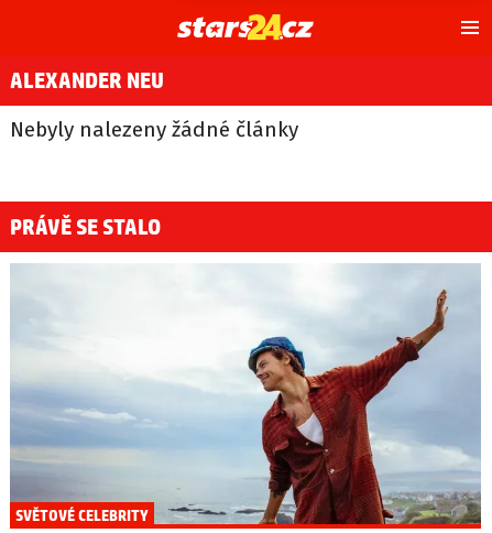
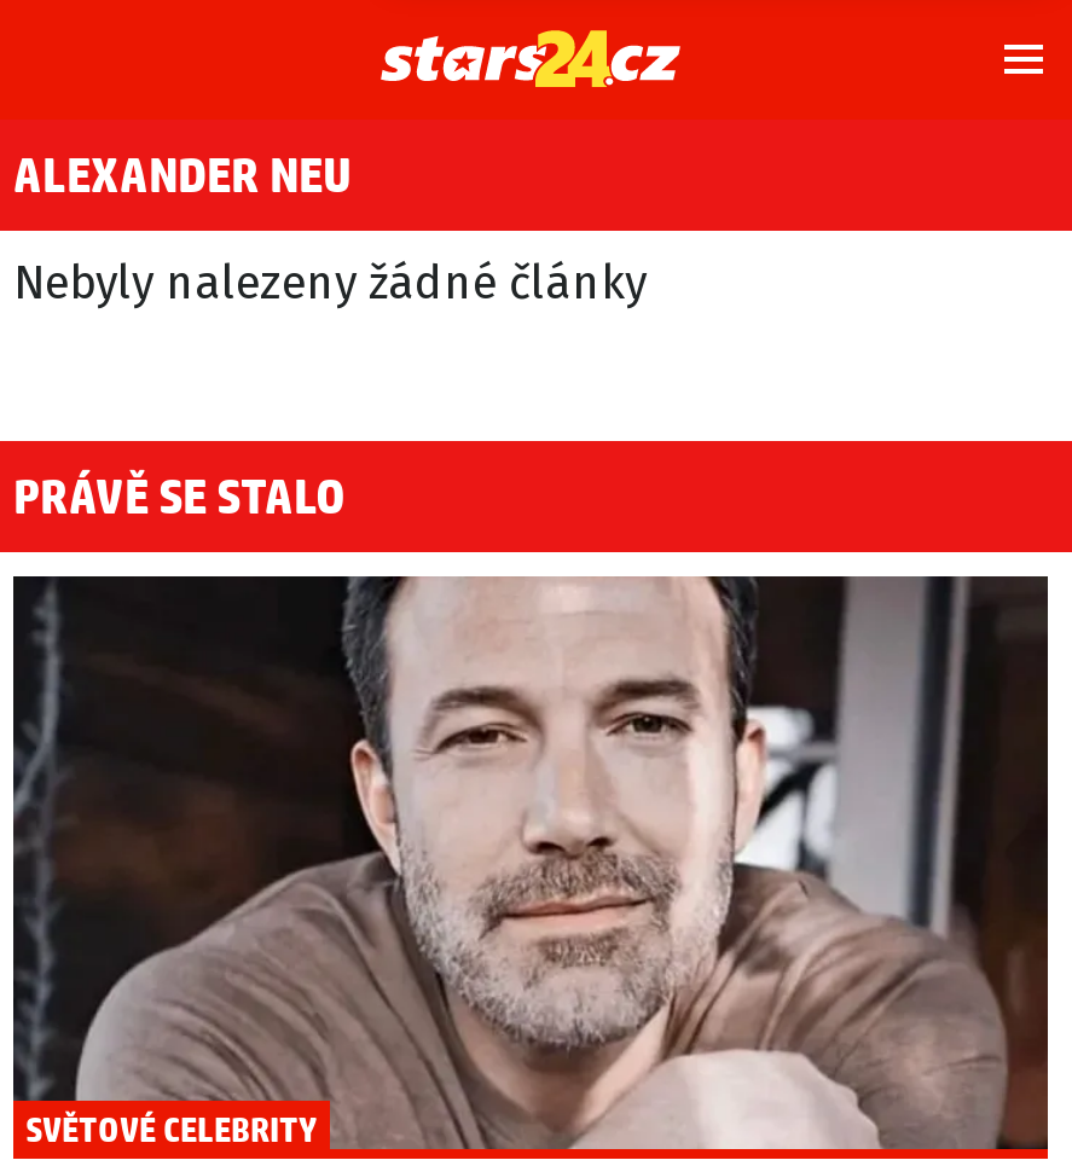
[10,263,481,525] [image] -> [11,574,1050,1152] [image]

